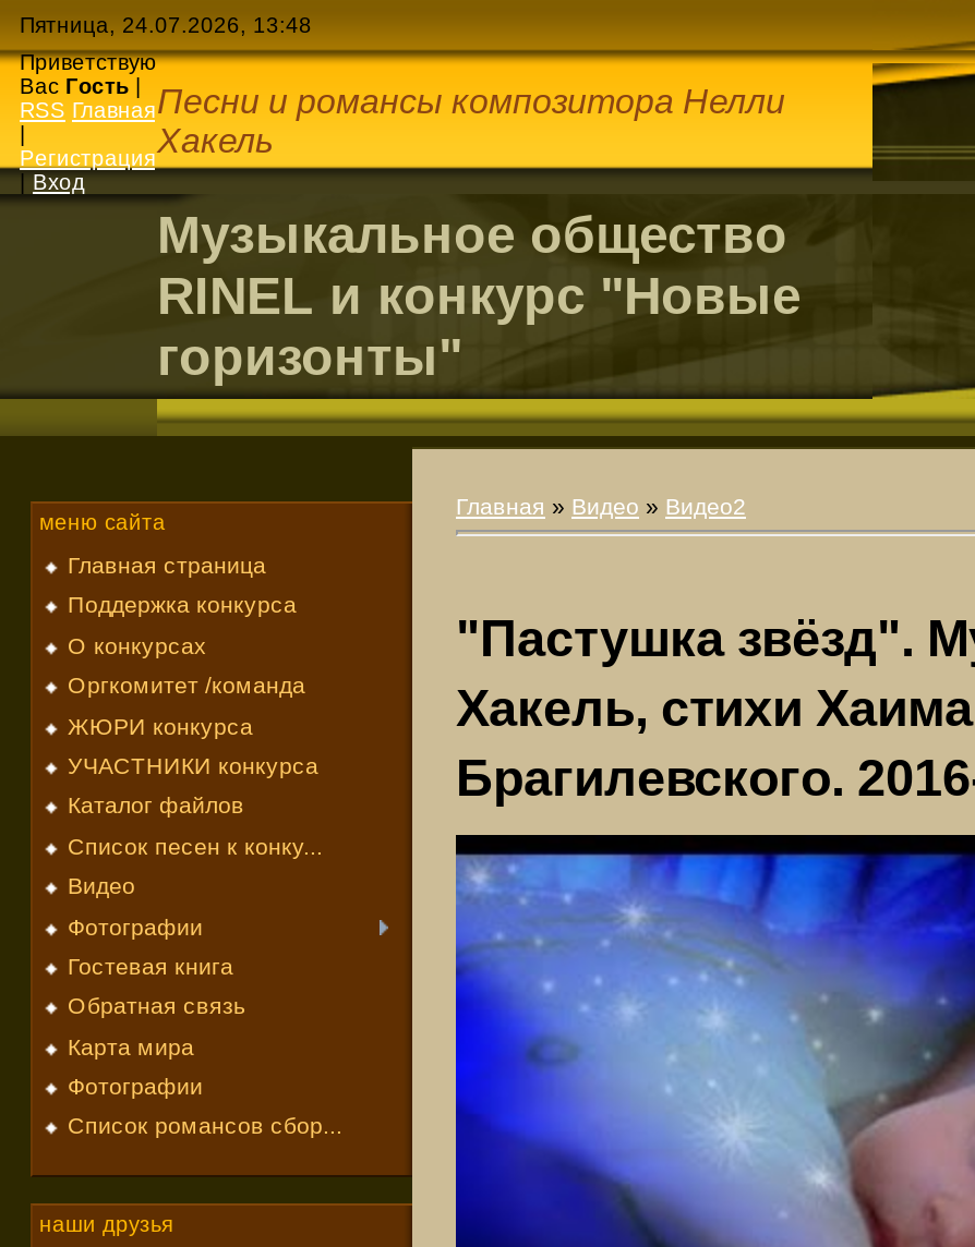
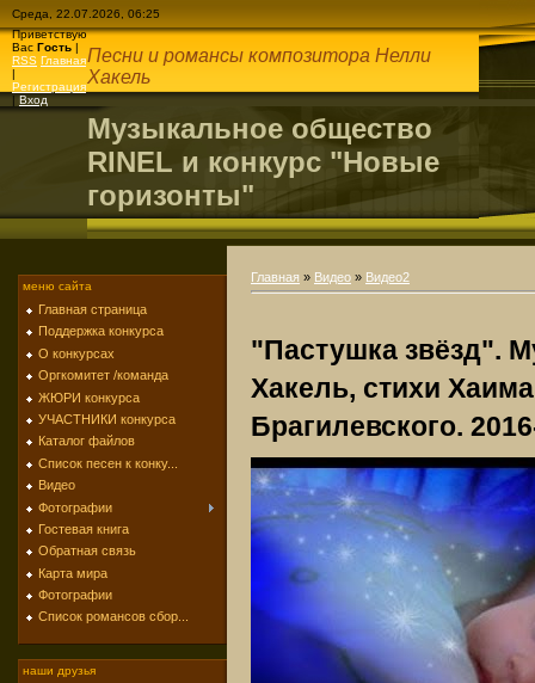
[20,13,312,37] Пятница, 24.07.2026, 13:48 -> [12,7,160,20] Среда, 22.07.2026, 06:25

